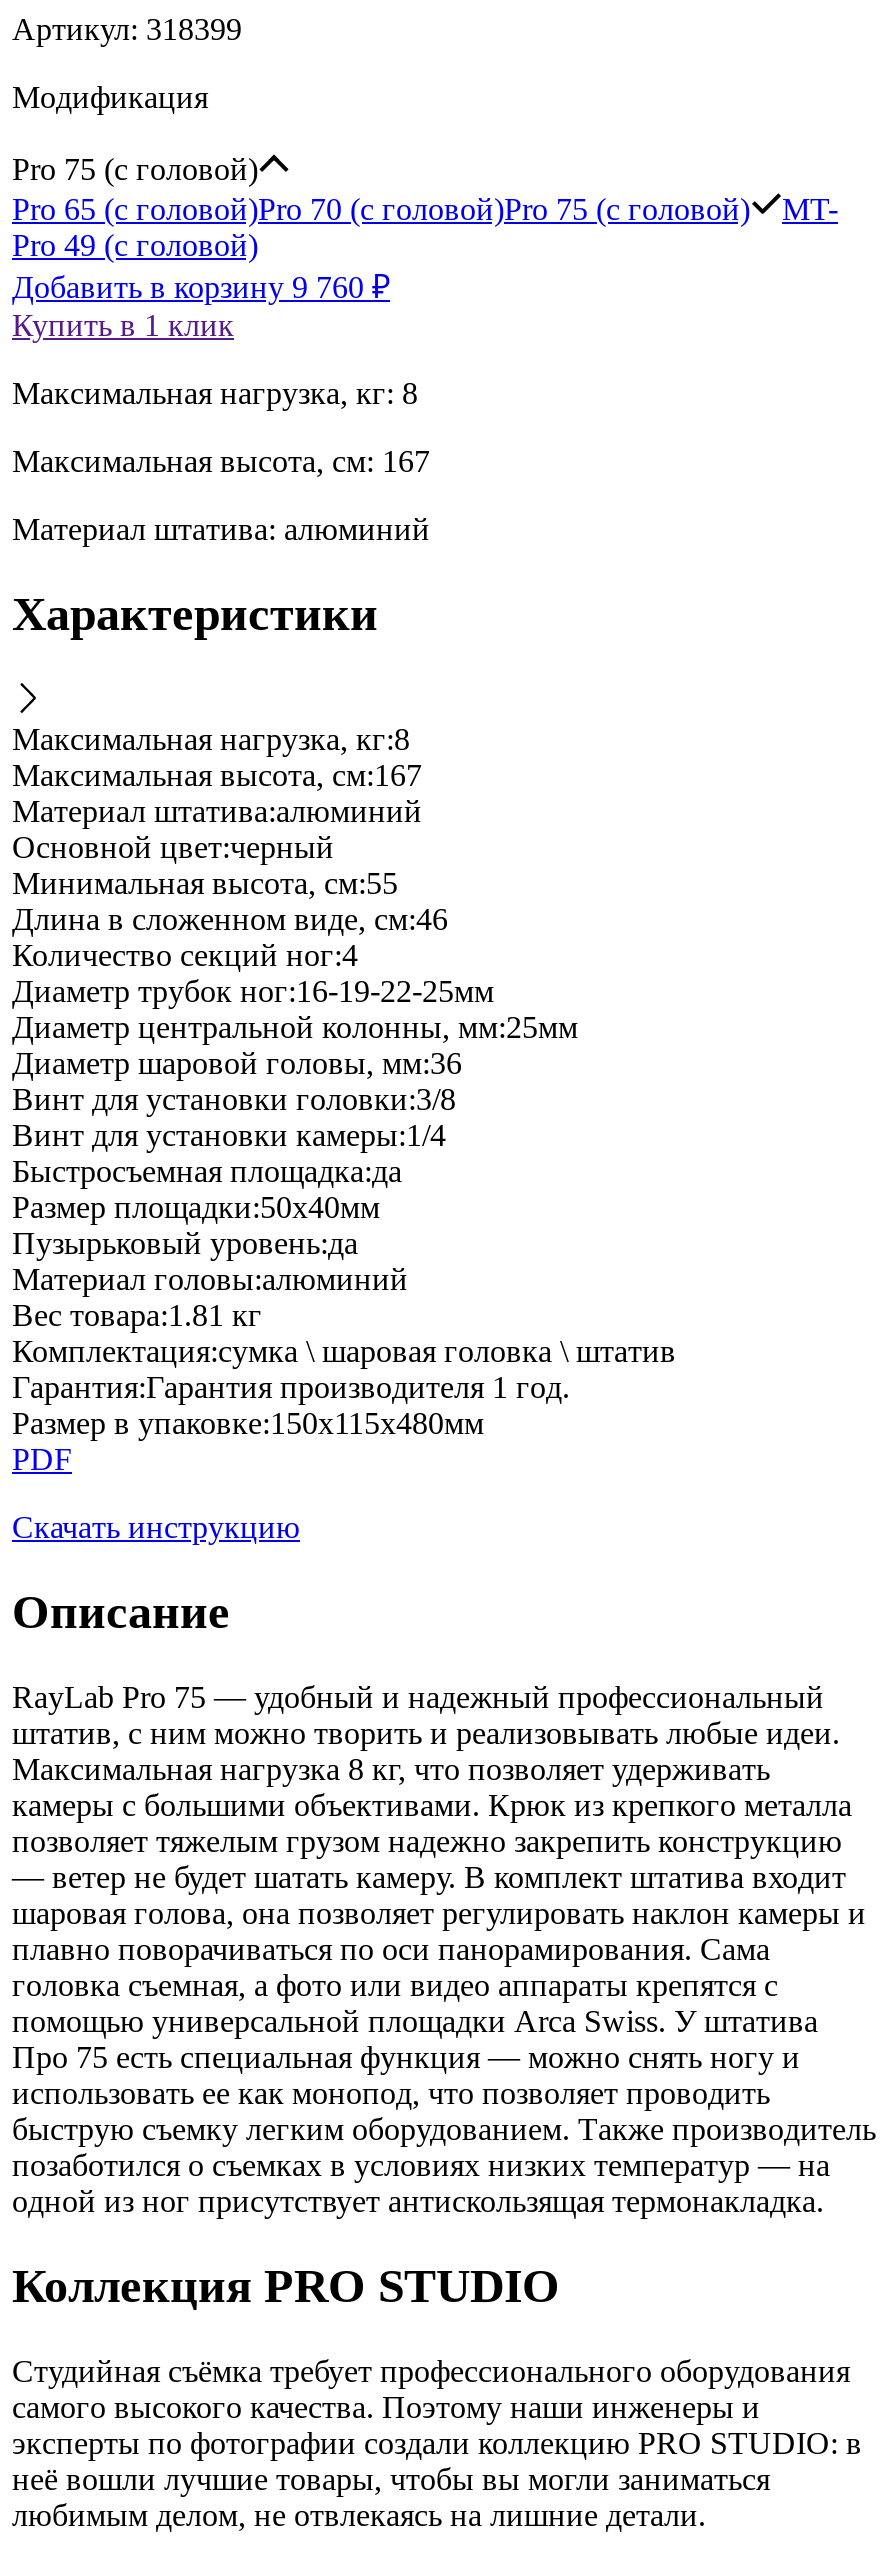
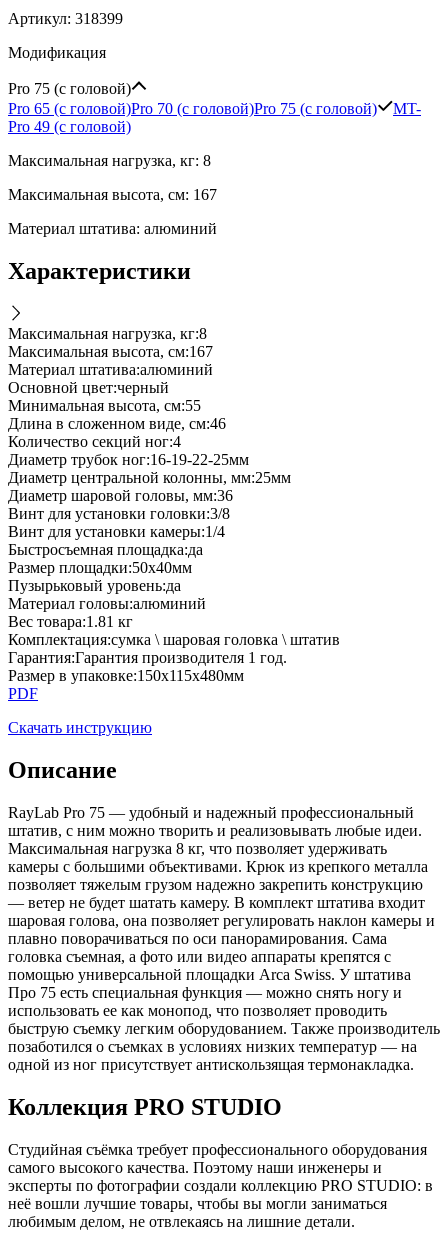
[12,271,390,343] Добавить в корзину 9 760 ₽ | Купить в 1 клик -> none

